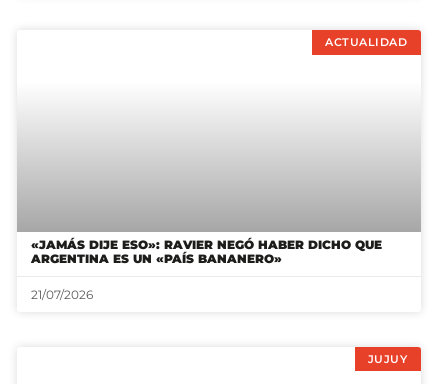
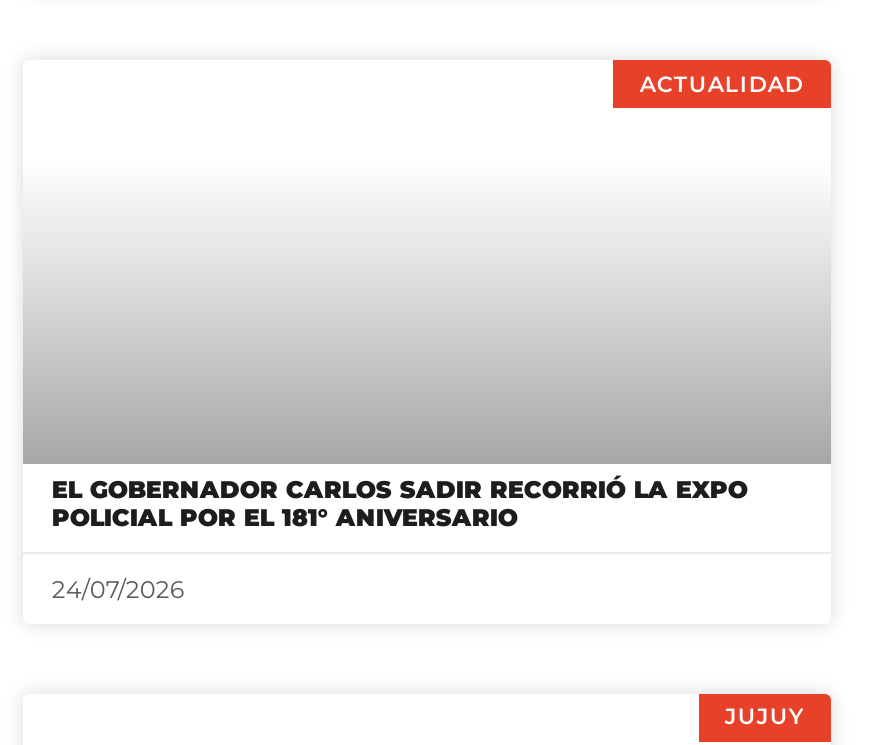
[31,237,382,266] «JAMÁS DIJE ESO»: RAVIER NEGÓ HABER DICHO QUE | ARGENTINA ES UN «PAÍS BANANERO» -> [52,473,748,531] EL GOBERNADOR CARLOS SADIR RECORRIÓ LA EXPO | POLICIAL POR EL 181° ANIVERSARIO
[31,287,93,302] 21/07/2026 -> [52,573,184,603] 24/07/2026

